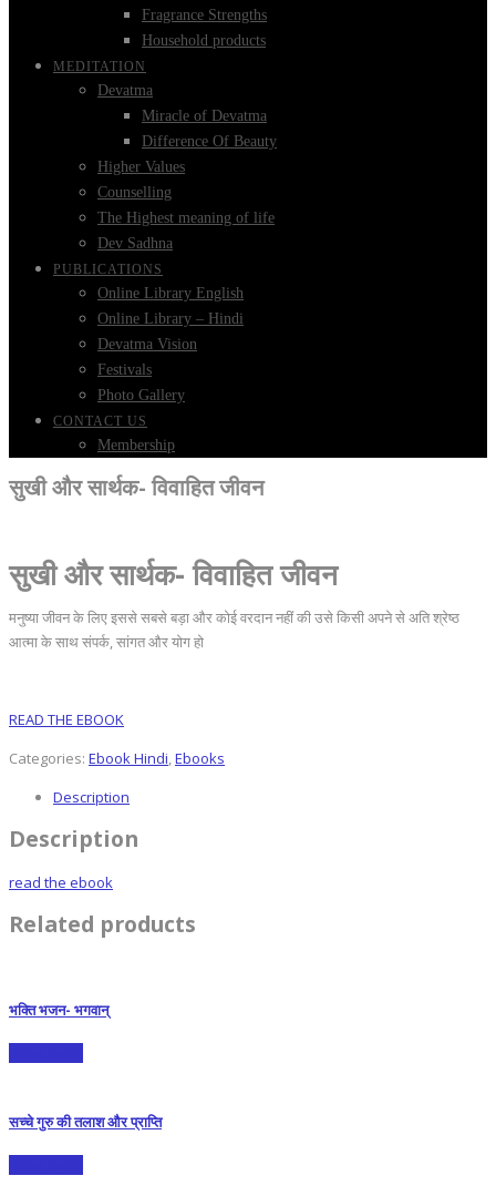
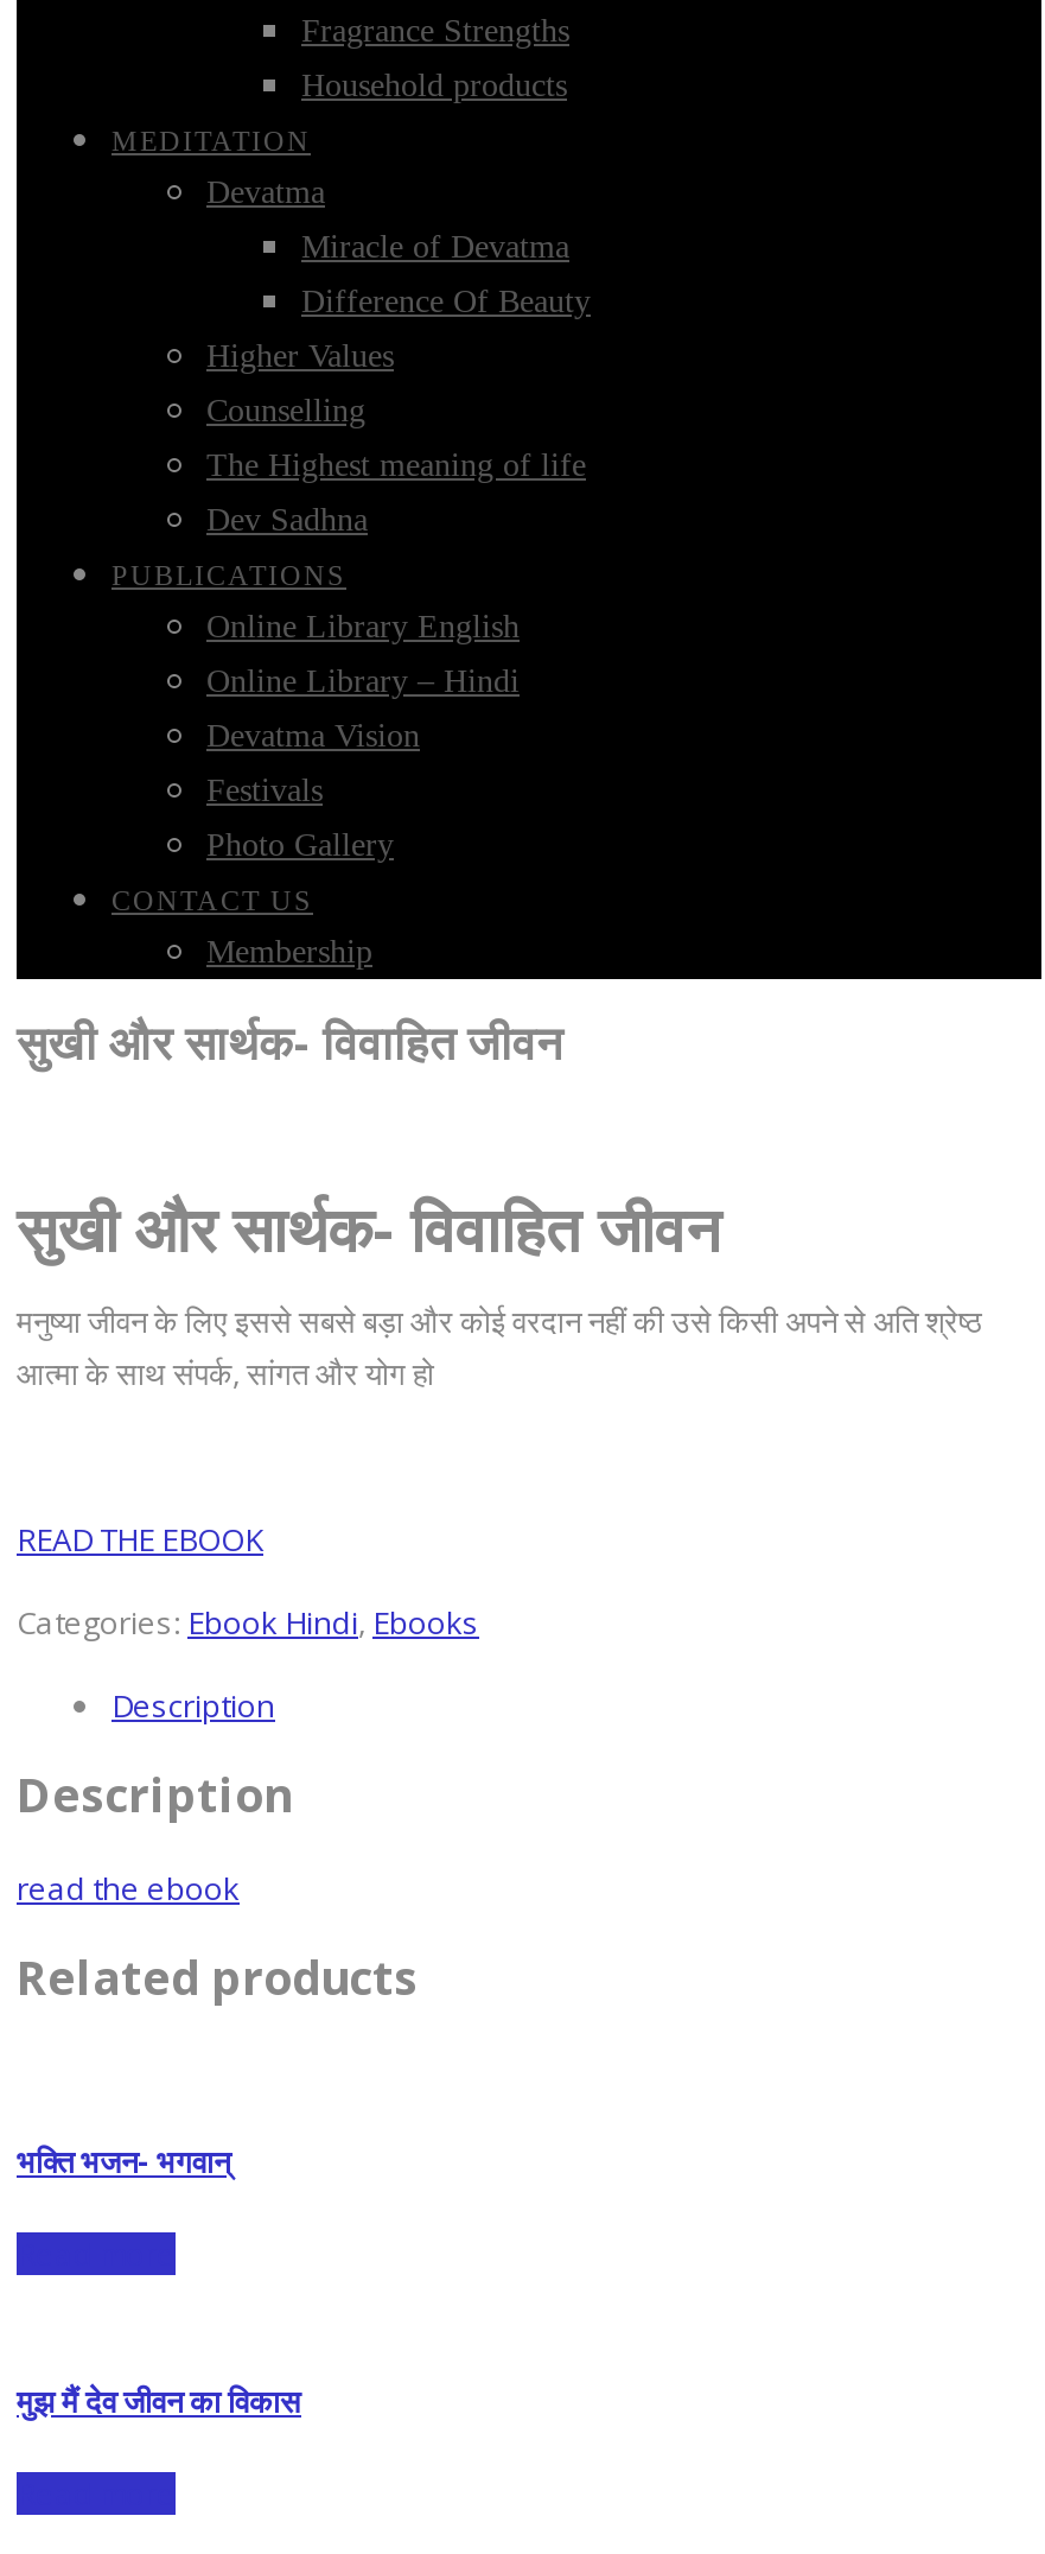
[9,1111,162,1131] सच्चे गुरु की तलाश और प्राप्ति -> [17,2379,301,2422] मुझ मैं देव जीवन का विकास

